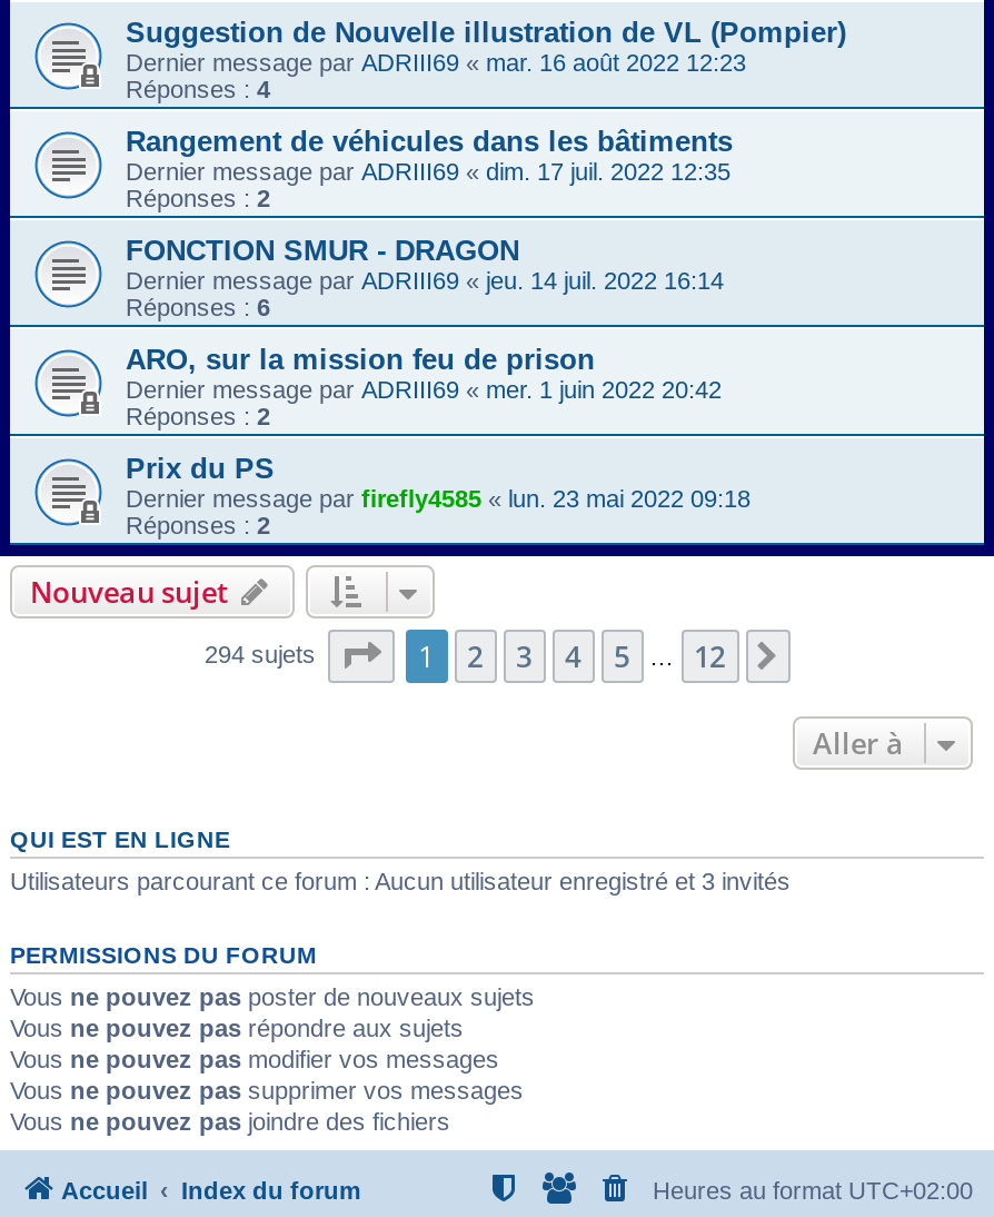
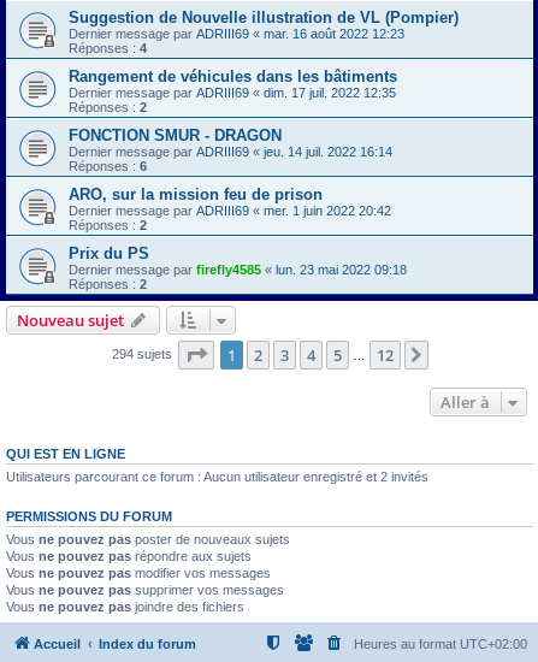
[10,868,791,895] Utilisateurs parcourant ce forum : Aucun utilisateur enregistré et 3 invités -> [6,470,428,484] Utilisateurs parcourant ce forum : Aucun utilisateur enregistré et 2 invités

